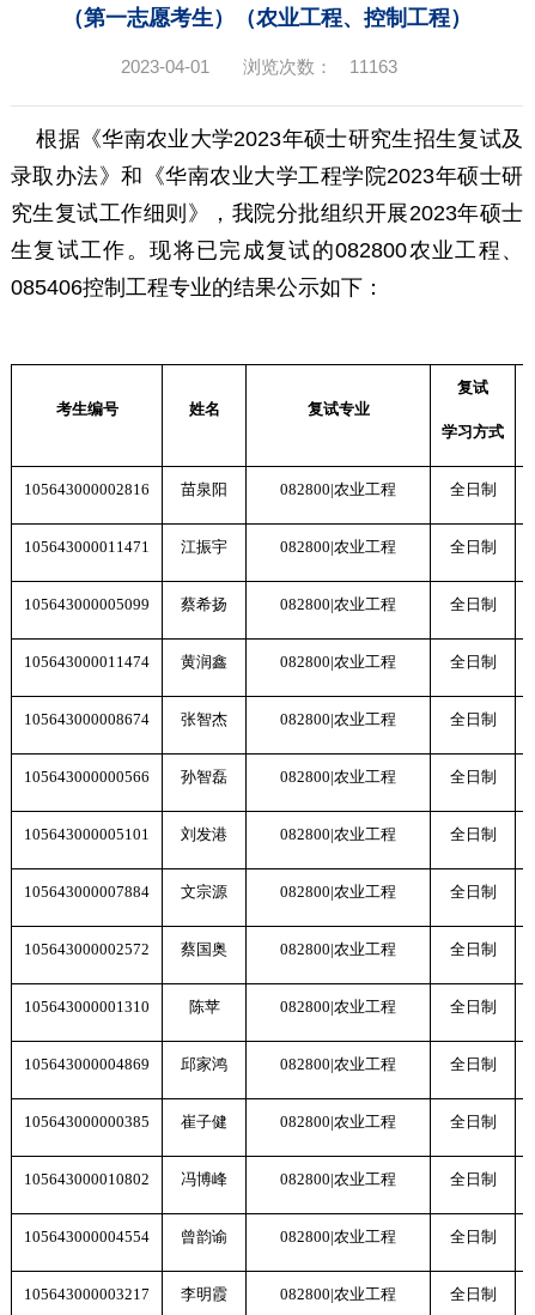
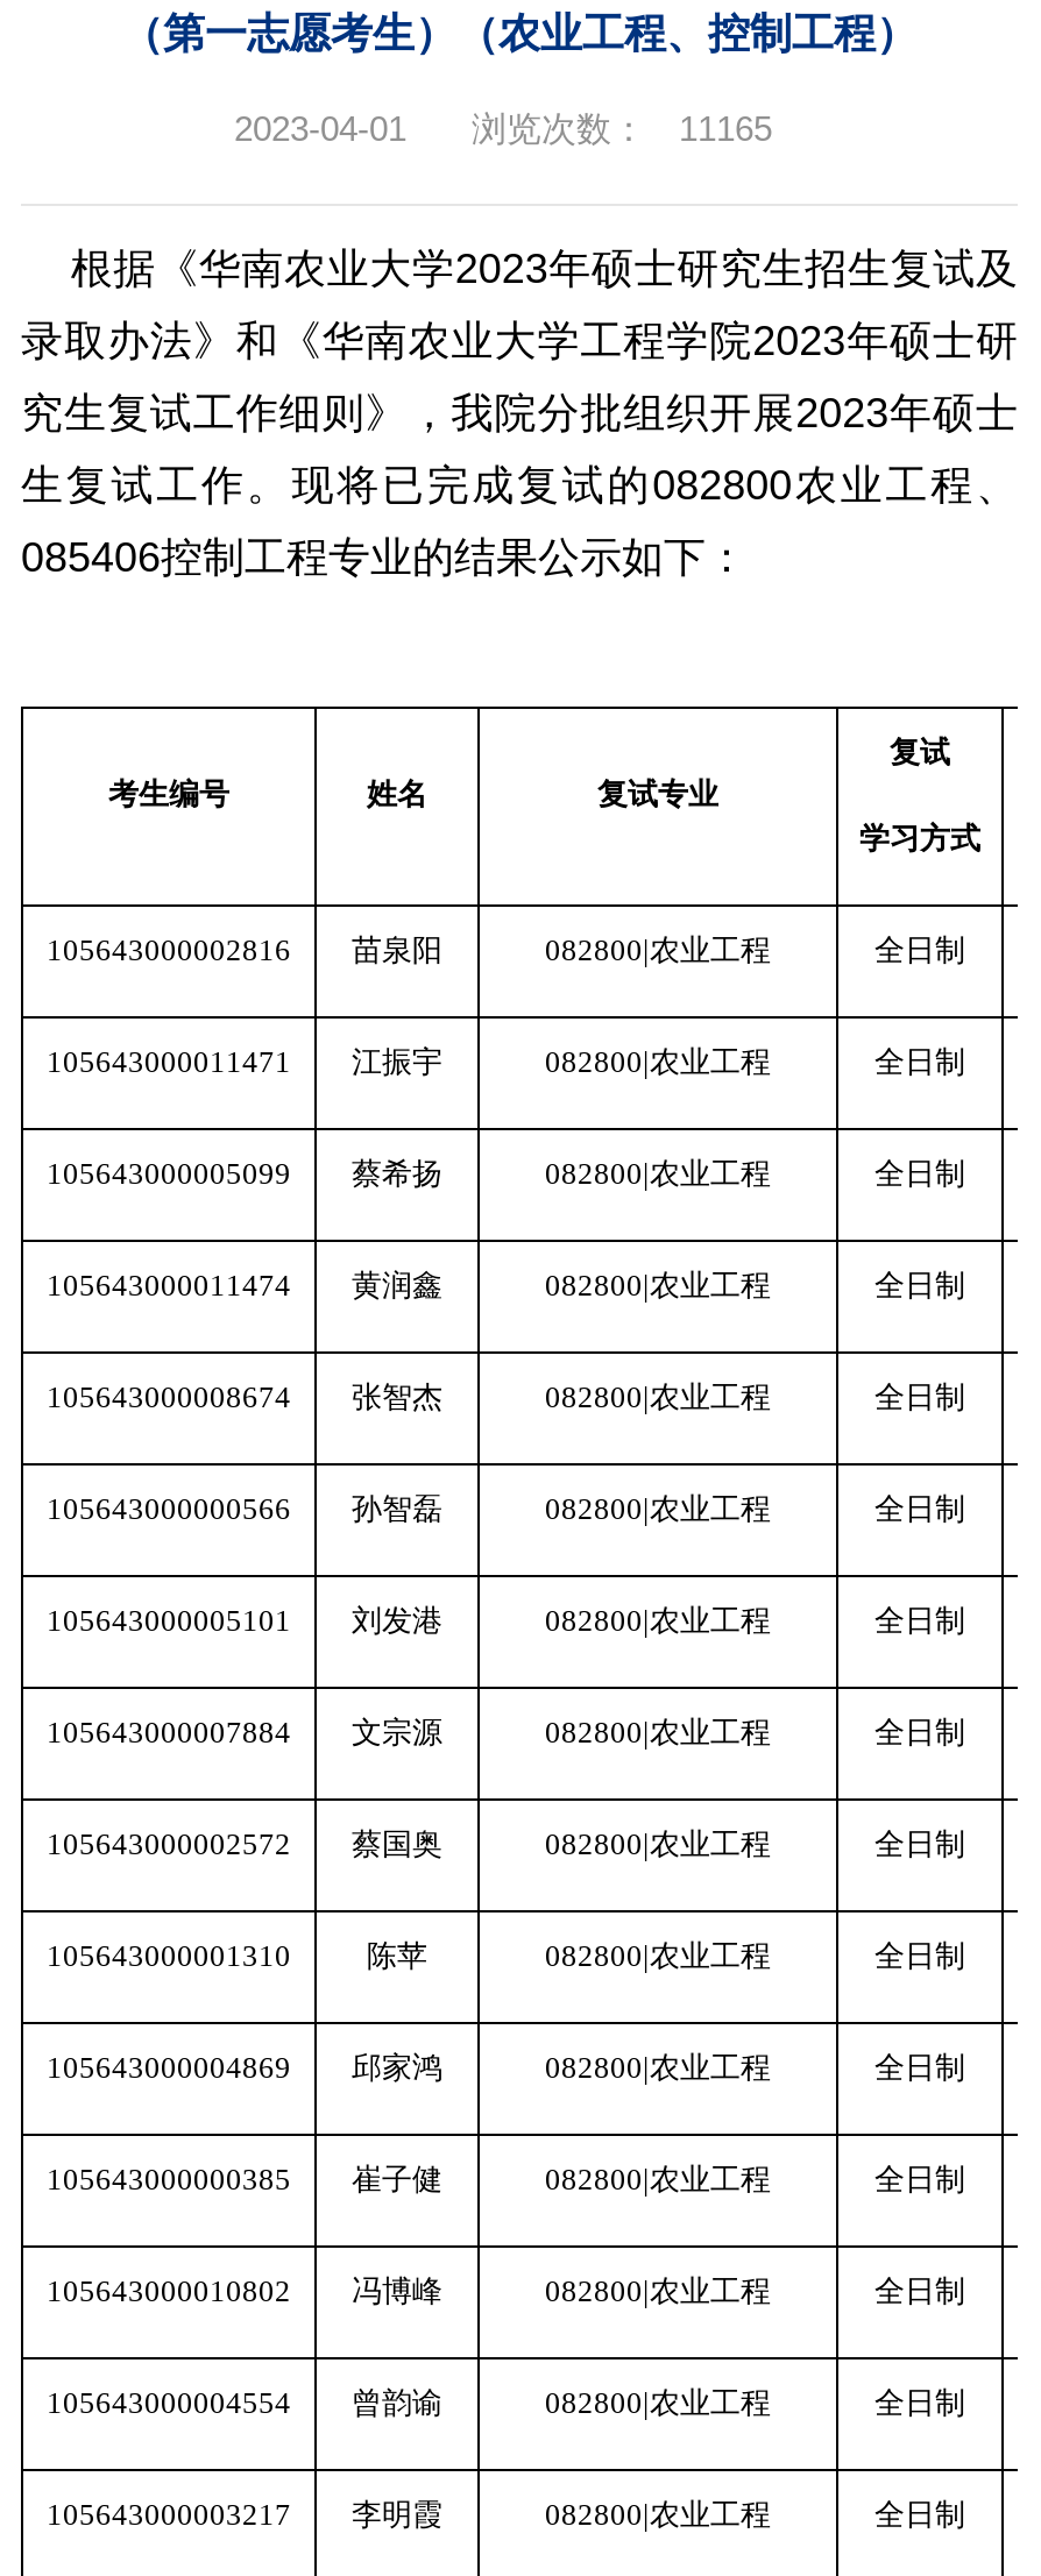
[120,56,397,77] 2023-04-01 浏览次数： 11163 -> [234,108,772,148] 2023-04-01 浏览次数： 11165

